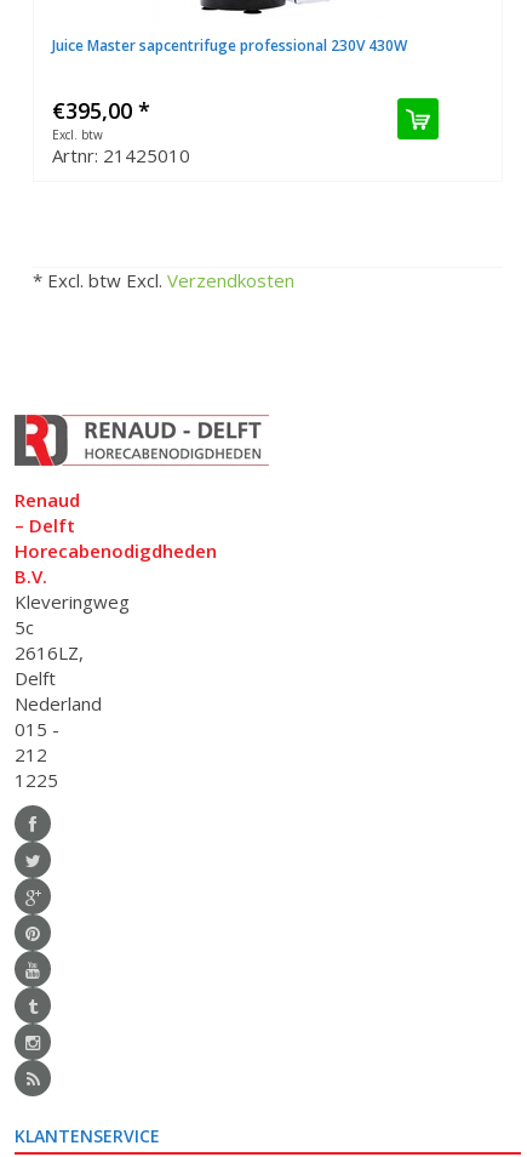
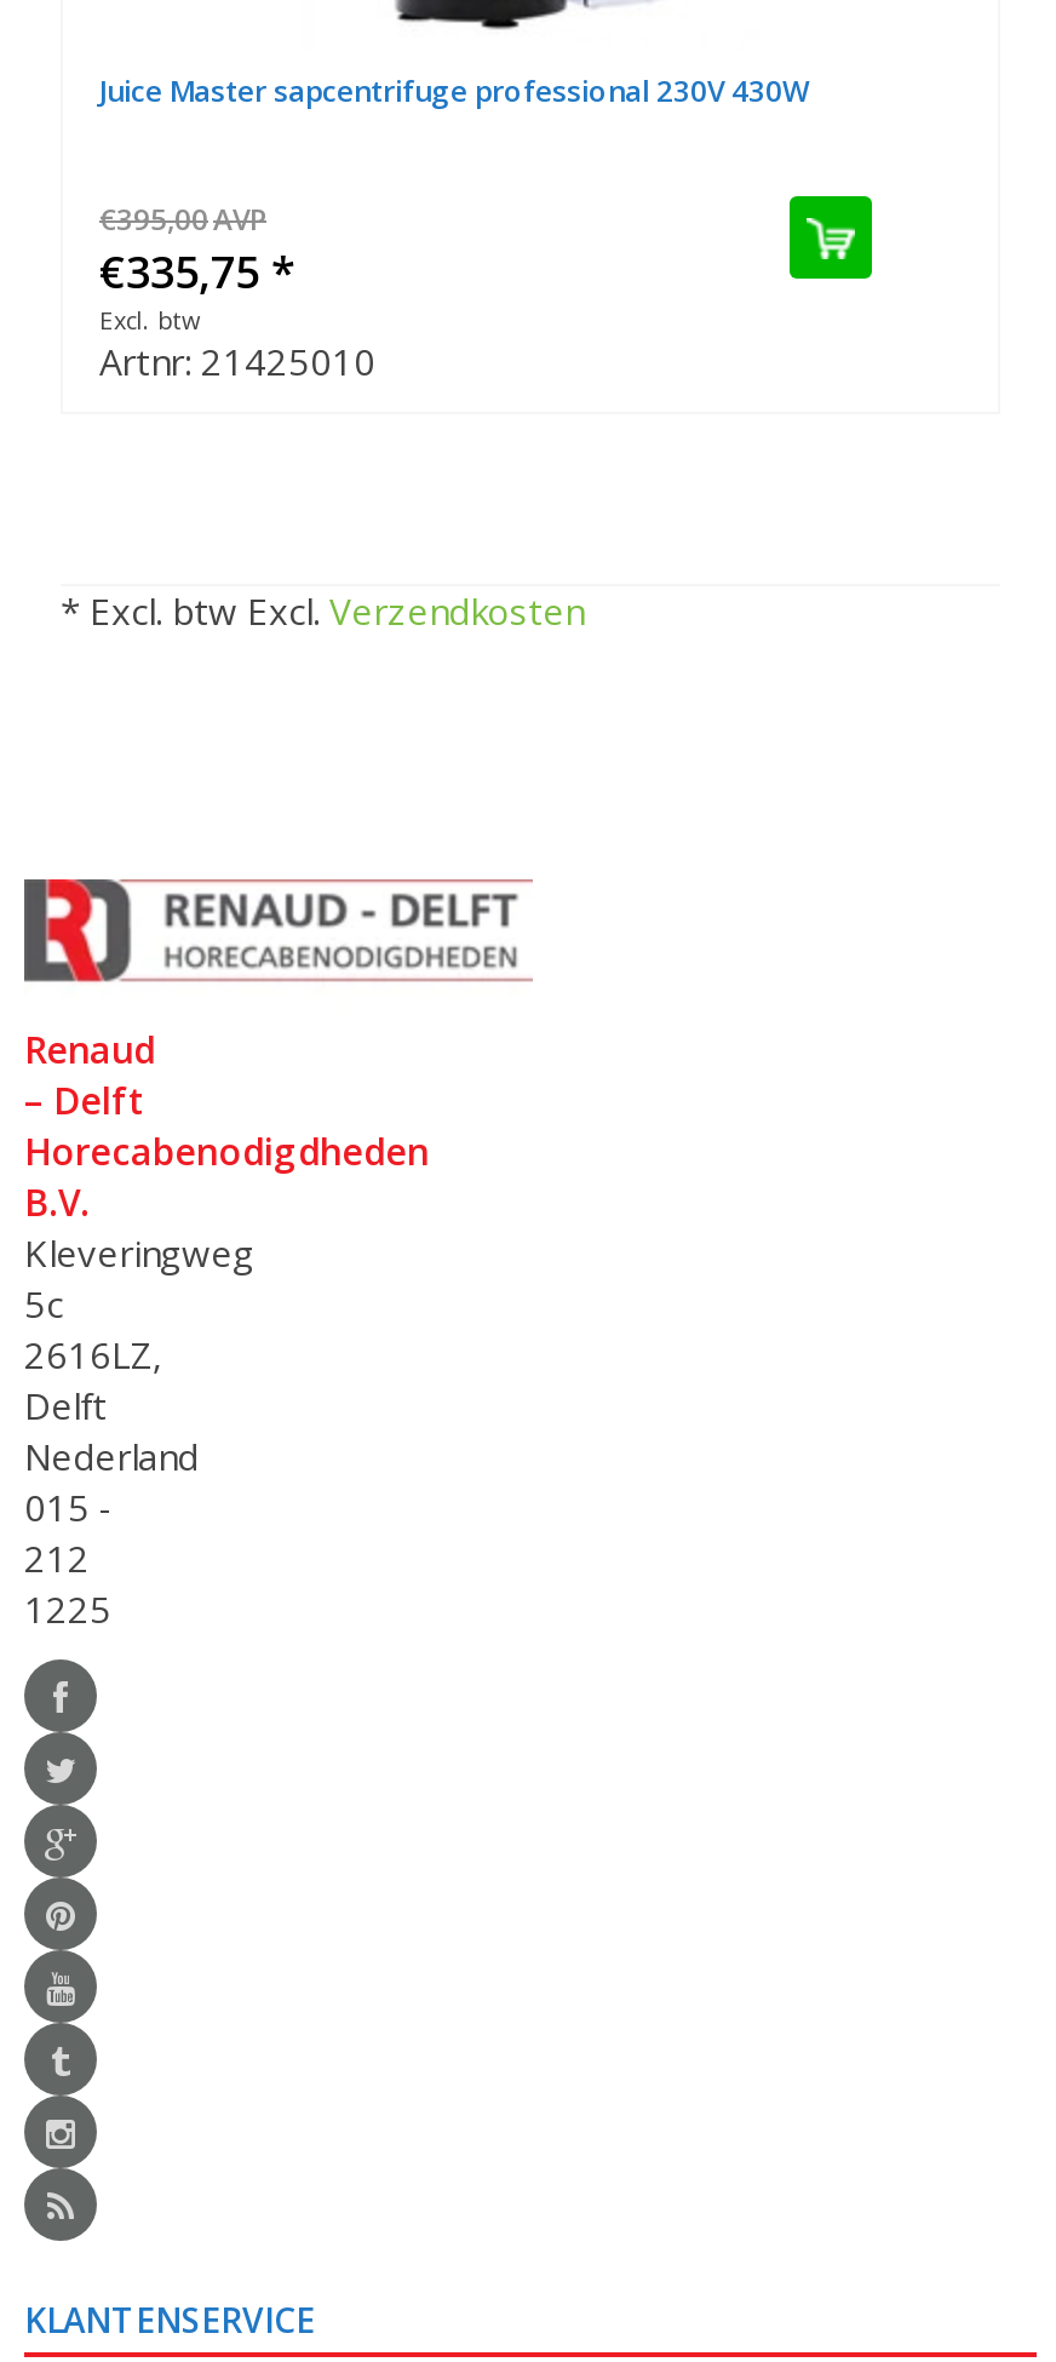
[52,96,150,125] €395,00 * -> [99,199,295,300] €395,00 AVP | €335,75 *

